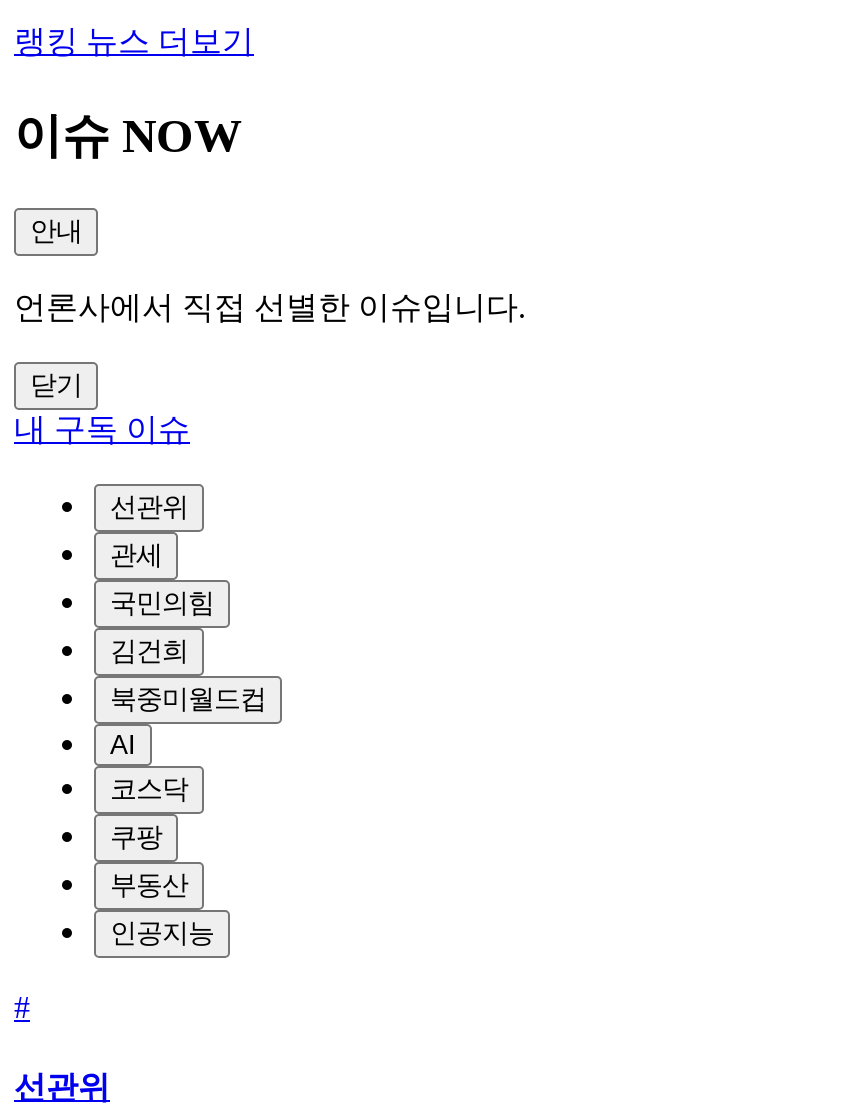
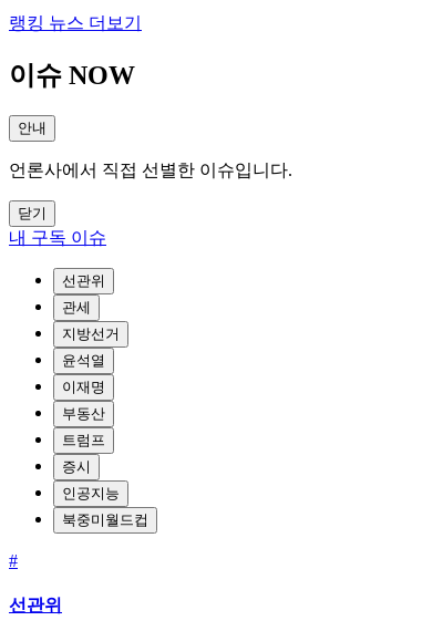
[110,587,214,851] 국민의힘 | 김건희 | AI | 코스닥 | 쿠팡 -> [62,325,120,395] 지방선거 | 윤석열 | 이재명
moved [110,683,266,713] -> [62,511,148,528]: 북중미월드컵
moved [110,869,188,899] -> [62,405,105,421]: 부동산
none -> [62,431,105,474] 트럼프 | 증시
moved [110,917,214,947] -> [62,484,120,501]: 인공지능

